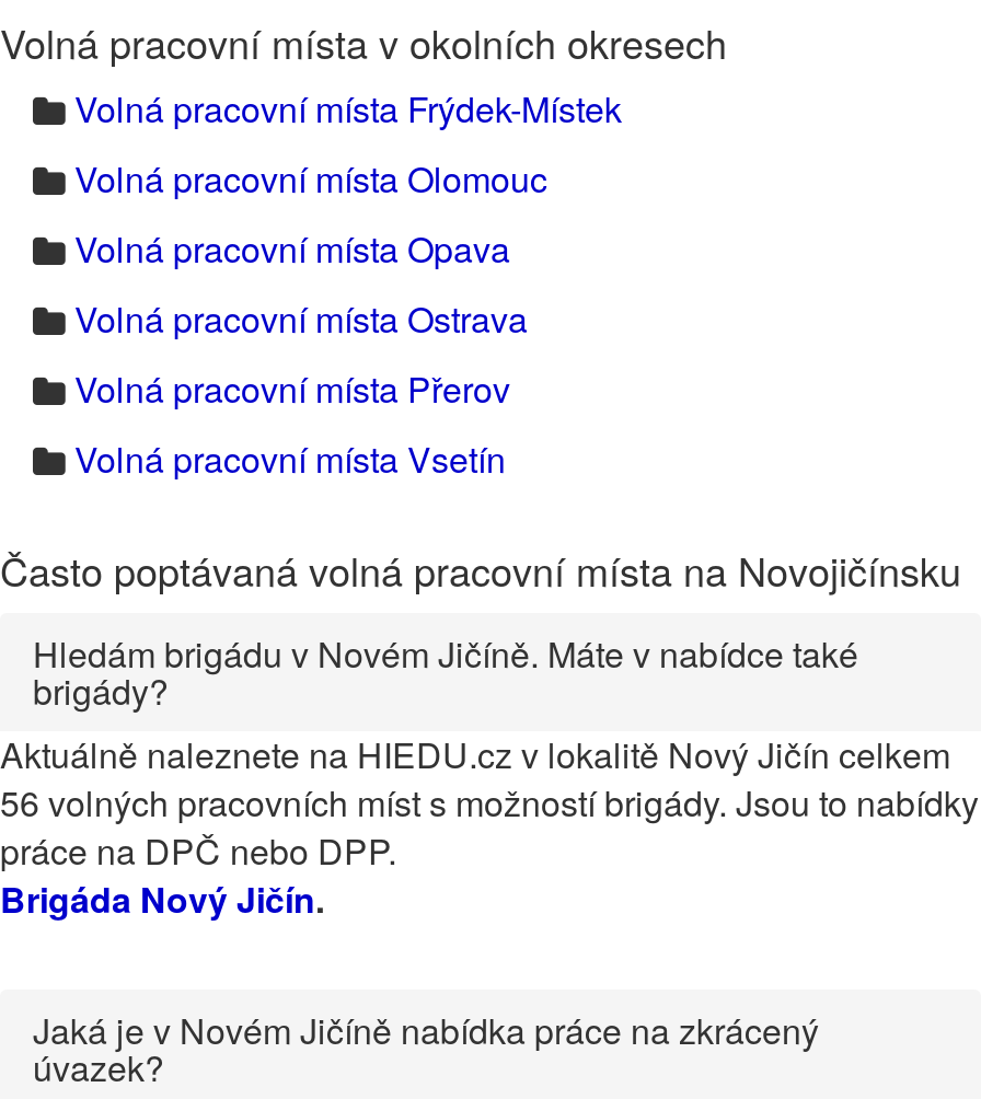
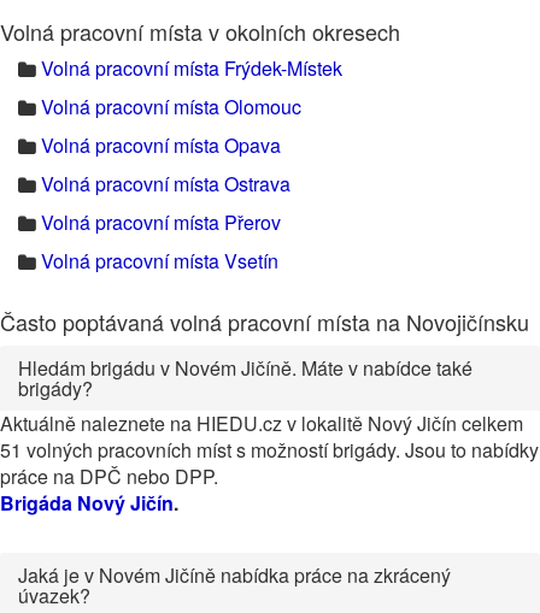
[0,777,979,828] 56 volných pracovních míst s možností brigády. Jsou to nabídky -> [0,436,539,464] 51 volných pracovních míst s možností brigády. Jsou to nabídky

